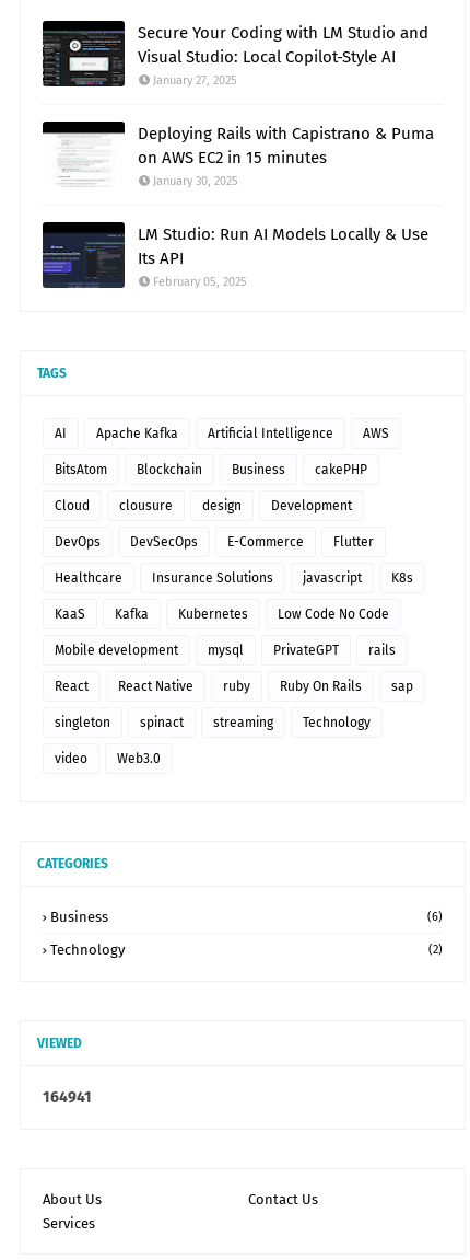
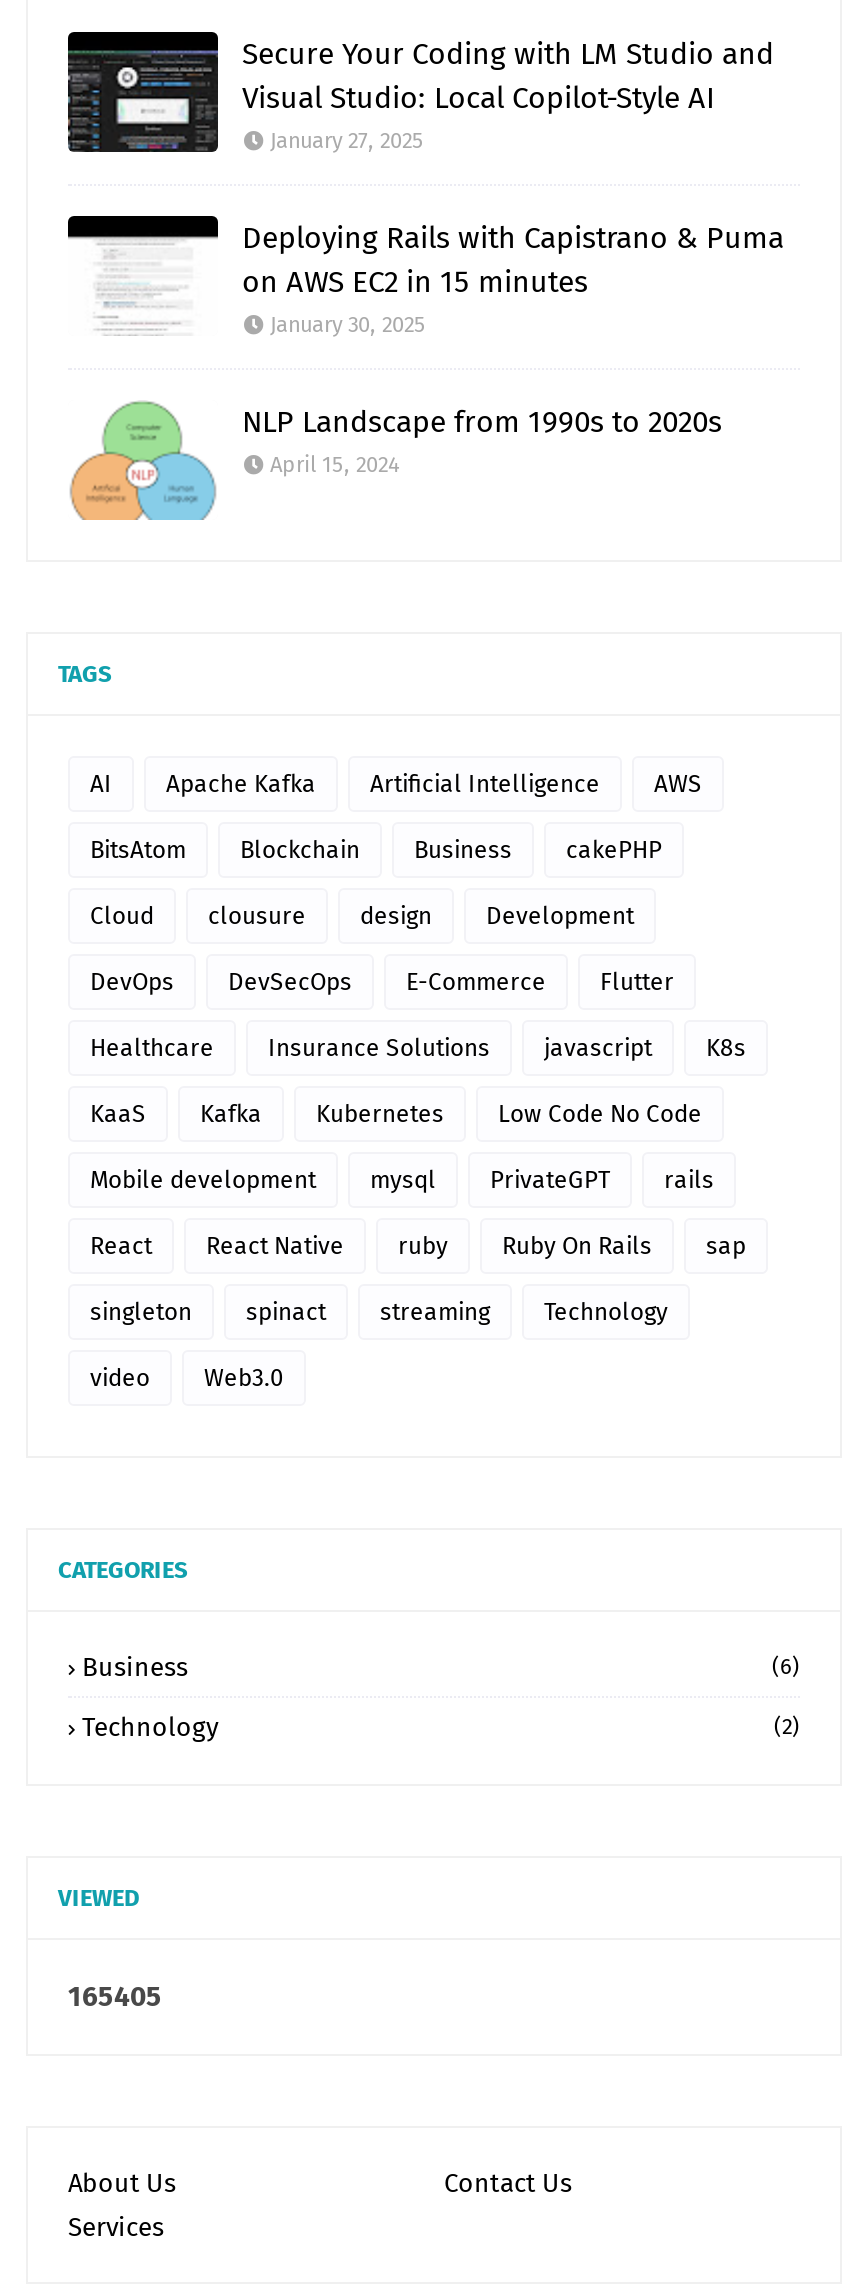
[42,221,428,289] [image] | LM Studio: Run AI Models Locally & Use | Its API | February 05, 2025 -> [68,400,722,522] [image] | NLP Landscape from 1990s to 2020s | April 15, 2024
[43,1088,92,1107] 164941 -> [68,1980,162,2014] 165405

